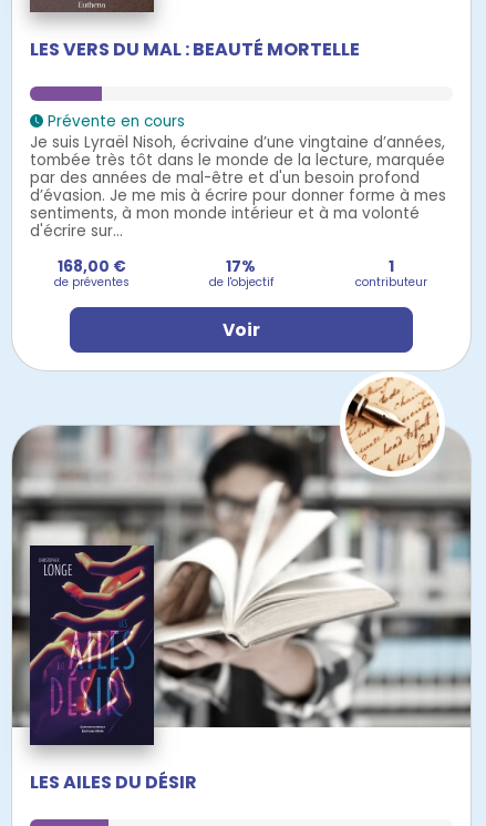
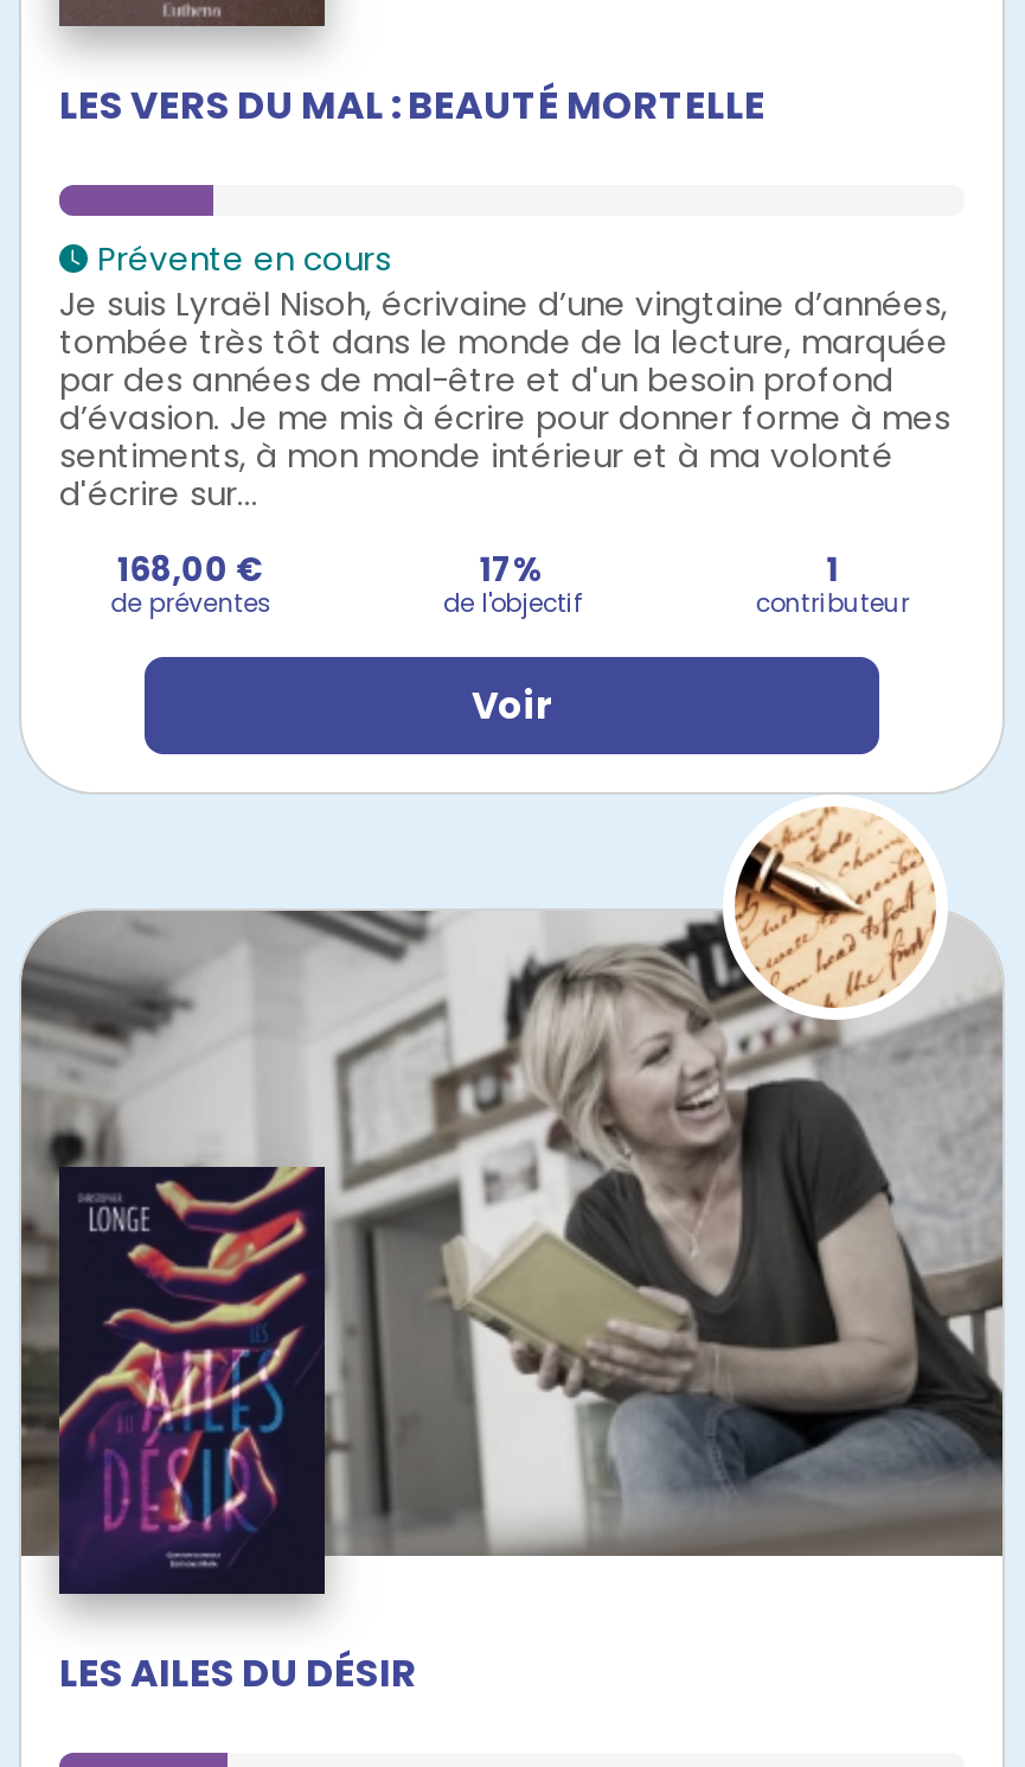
[11,425,472,728] [image] -> [19,911,1005,1558] [image]

